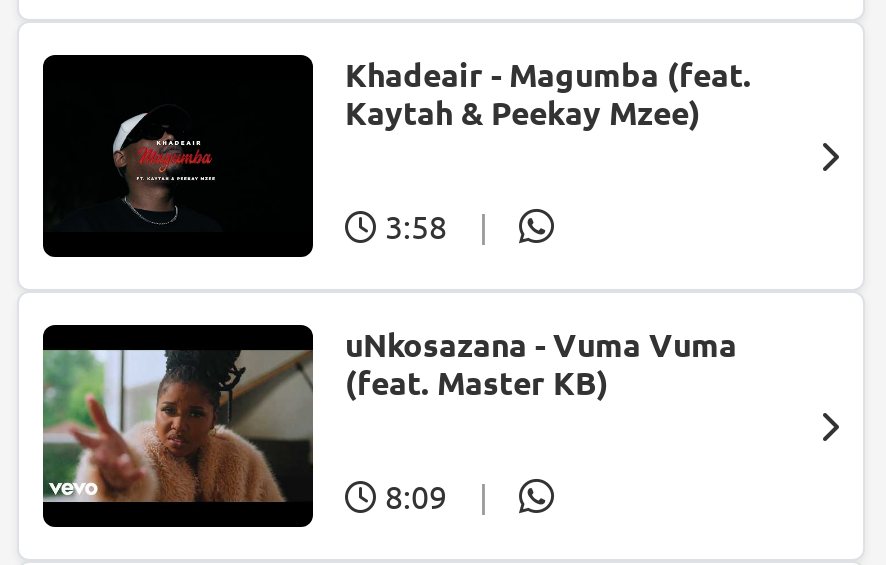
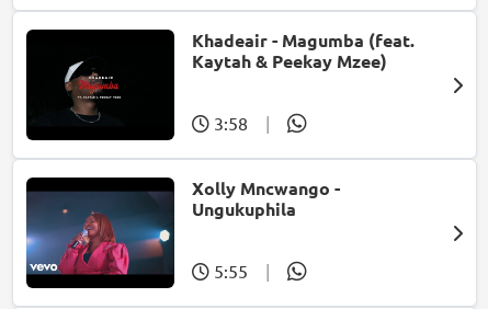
[41,324,737,503] [image] | uNkosazana - Vuma Vuma | (feat. Master KB) -> [25,177,340,275] [image] | Xolly Mncwango - | Ungukuphila
[385,476,447,516] 8:09 -> [214,260,248,282] 5:55

